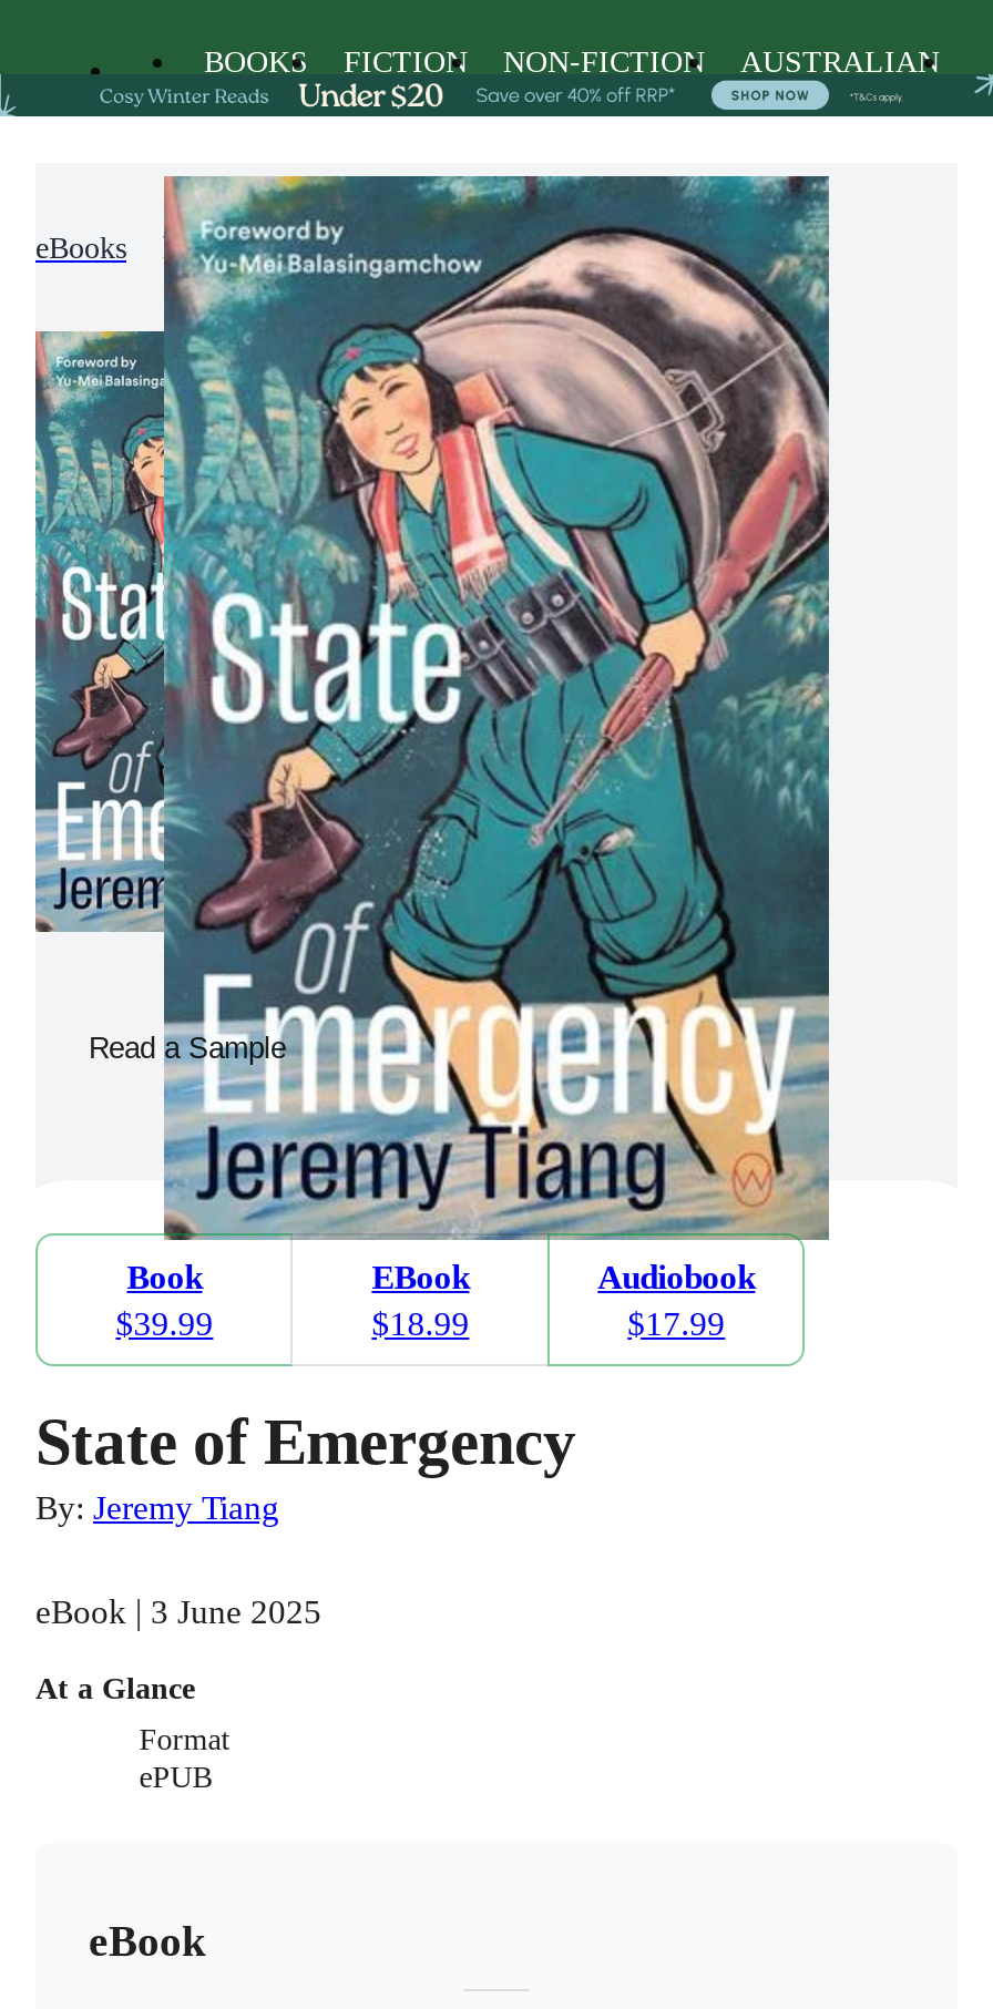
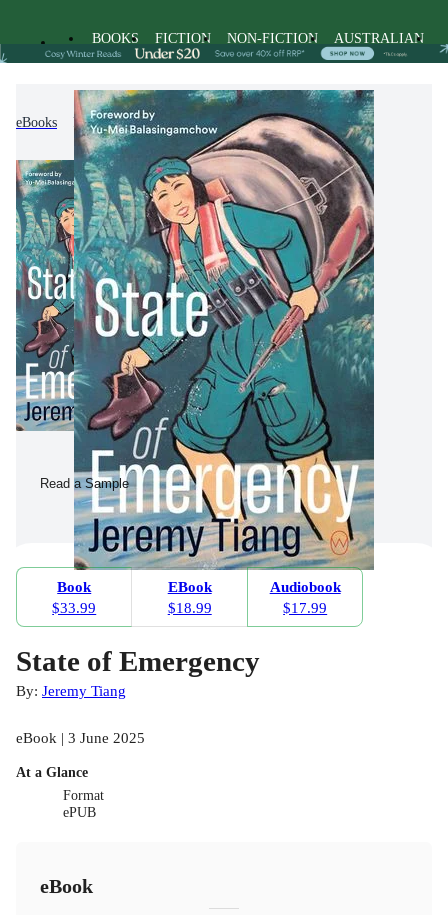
[116,1305,213,1342] $39.99 -> [52,599,96,616] $33.99

